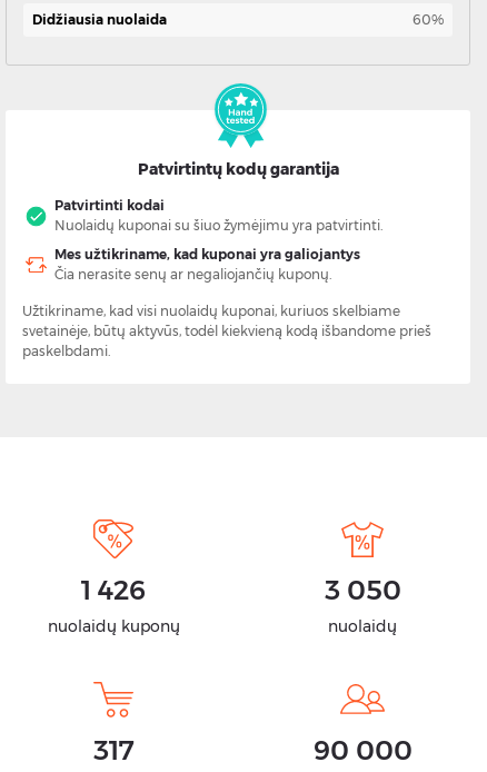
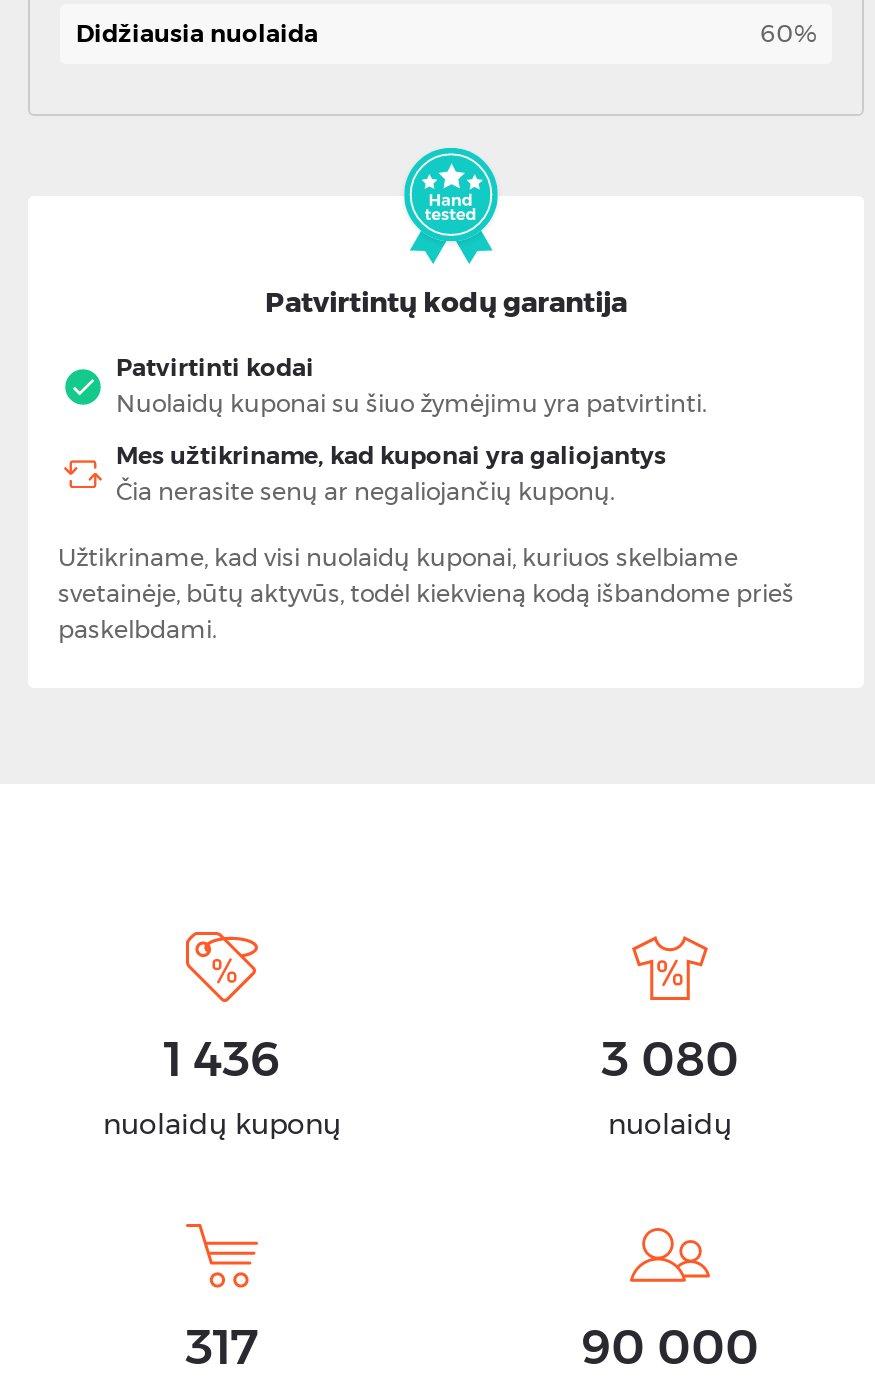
[81,574,146,606] 1 426 -> [164,1030,280,1088] 1 436
[324,574,401,606] 3 050 -> [601,1030,739,1088] 3 080

